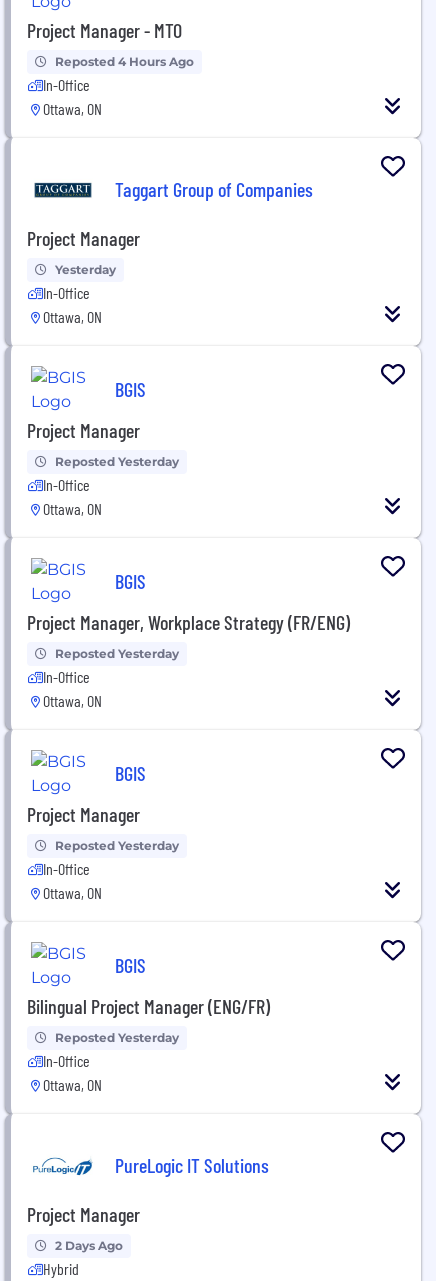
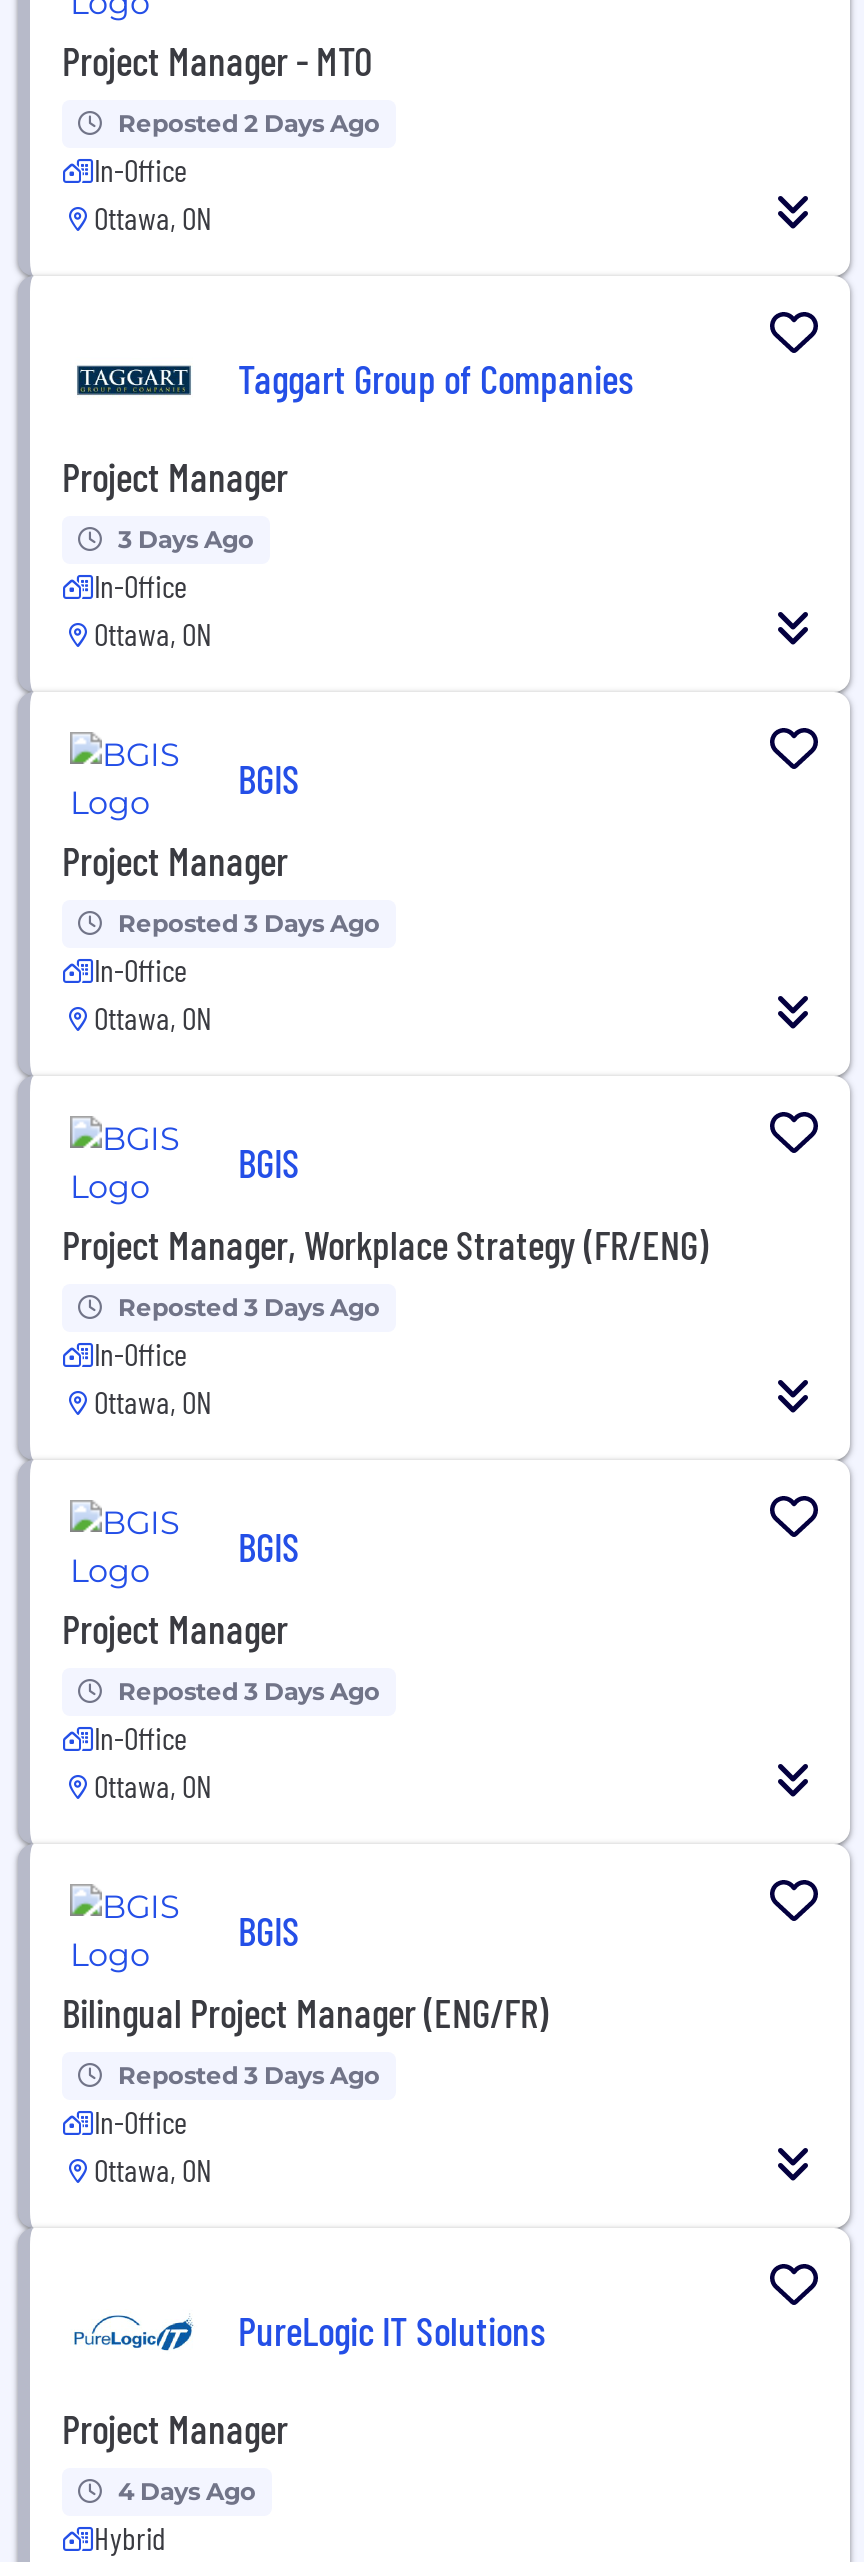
[55,54,194,69] Reposted 4 Hours Ago -> [118,108,380,138] Reposted 2 Days Ago
[55,262,116,277] Yesterday -> [118,524,254,554] 3 Days Ago
[55,454,179,469] Reposted Yesterday -> [118,908,380,938] Reposted 3 Days Ago
[55,646,179,661] Reposted Yesterday -> [118,1292,380,1322] Reposted 3 Days Ago
[55,838,179,853] Reposted Yesterday -> [118,1676,380,1706] Reposted 3 Days Ago
[55,1030,179,1045] Reposted Yesterday -> [118,2060,380,2090] Reposted 3 Days Ago
[55,1238,123,1253] 2 Days Ago -> [118,2476,256,2506] 4 Days Ago

